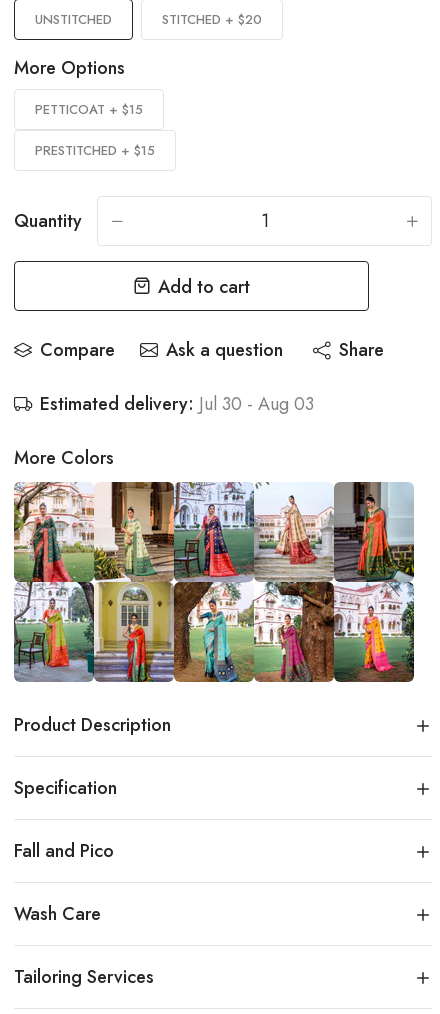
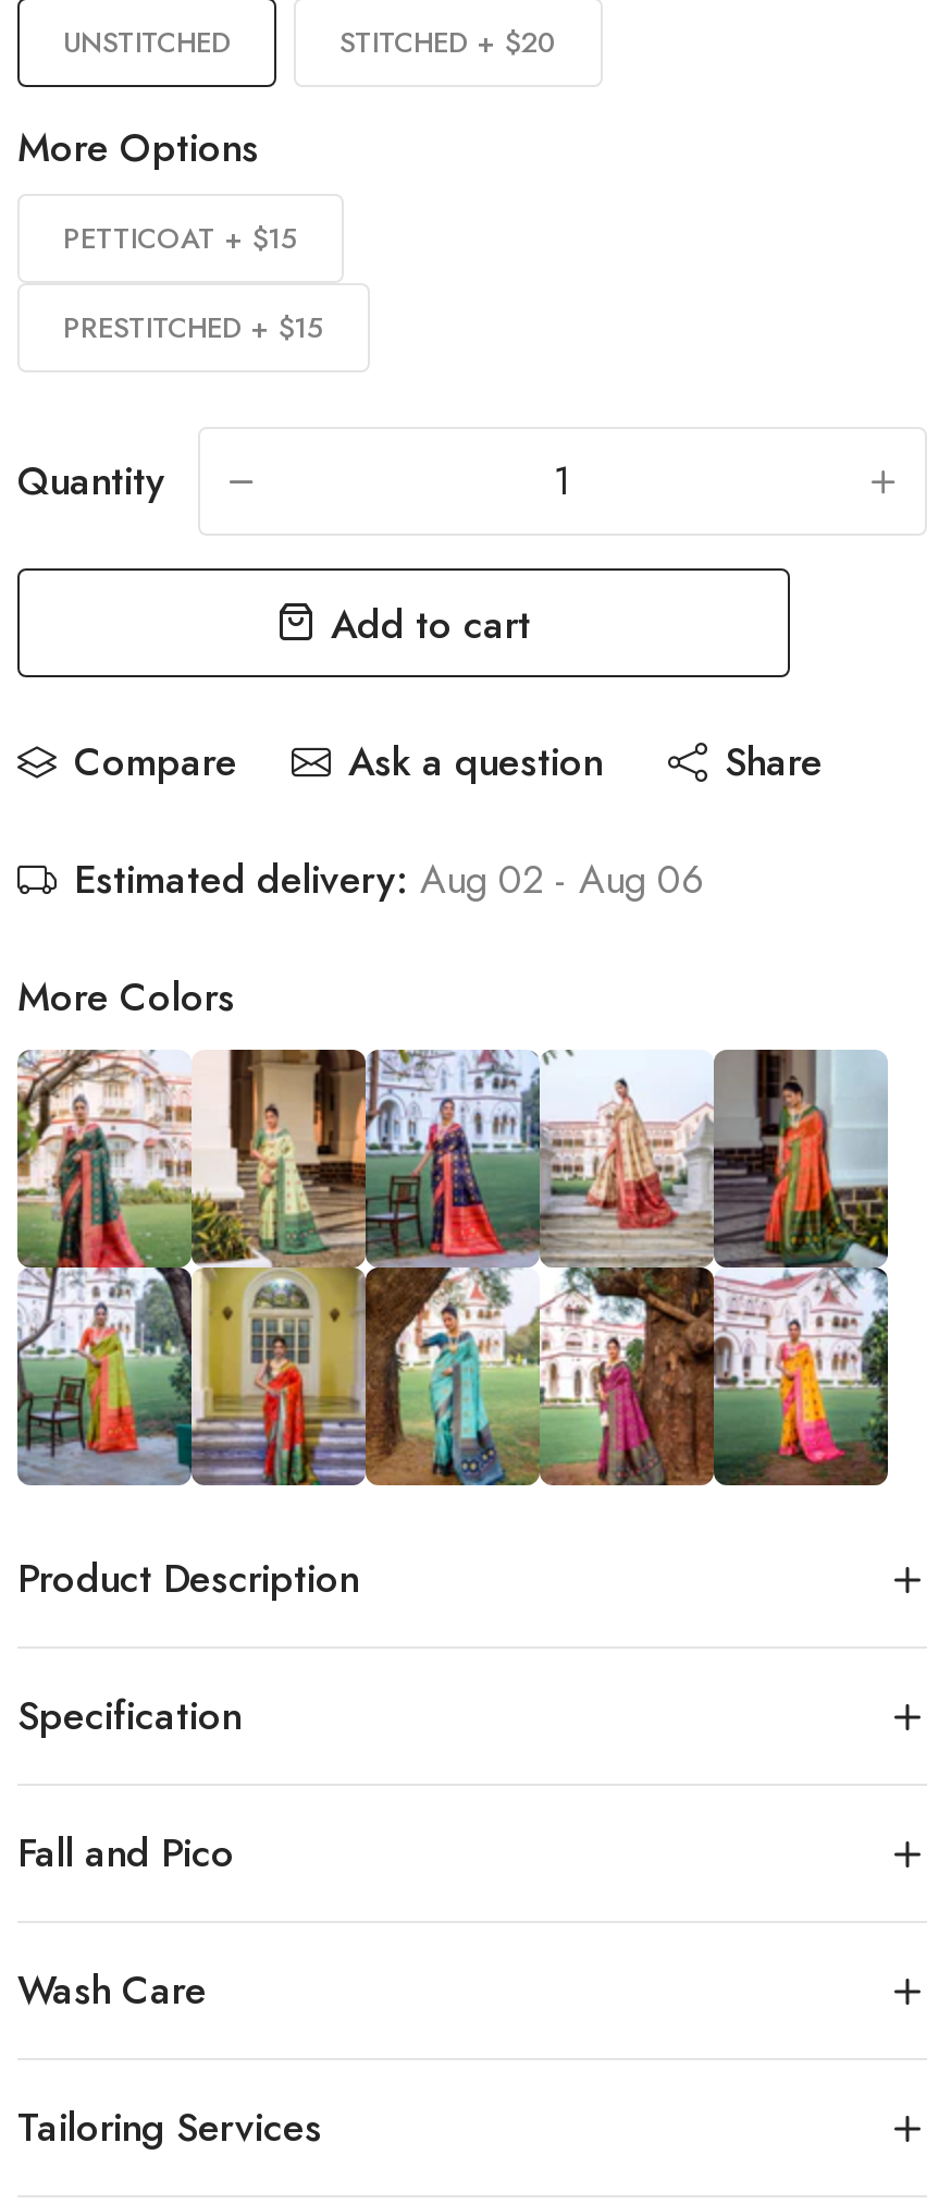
[40,391,314,417] Estimated delivery: Jul 30 - Aug 03 -> [74,852,703,909] Estimated delivery: Aug 02 - Aug 06

